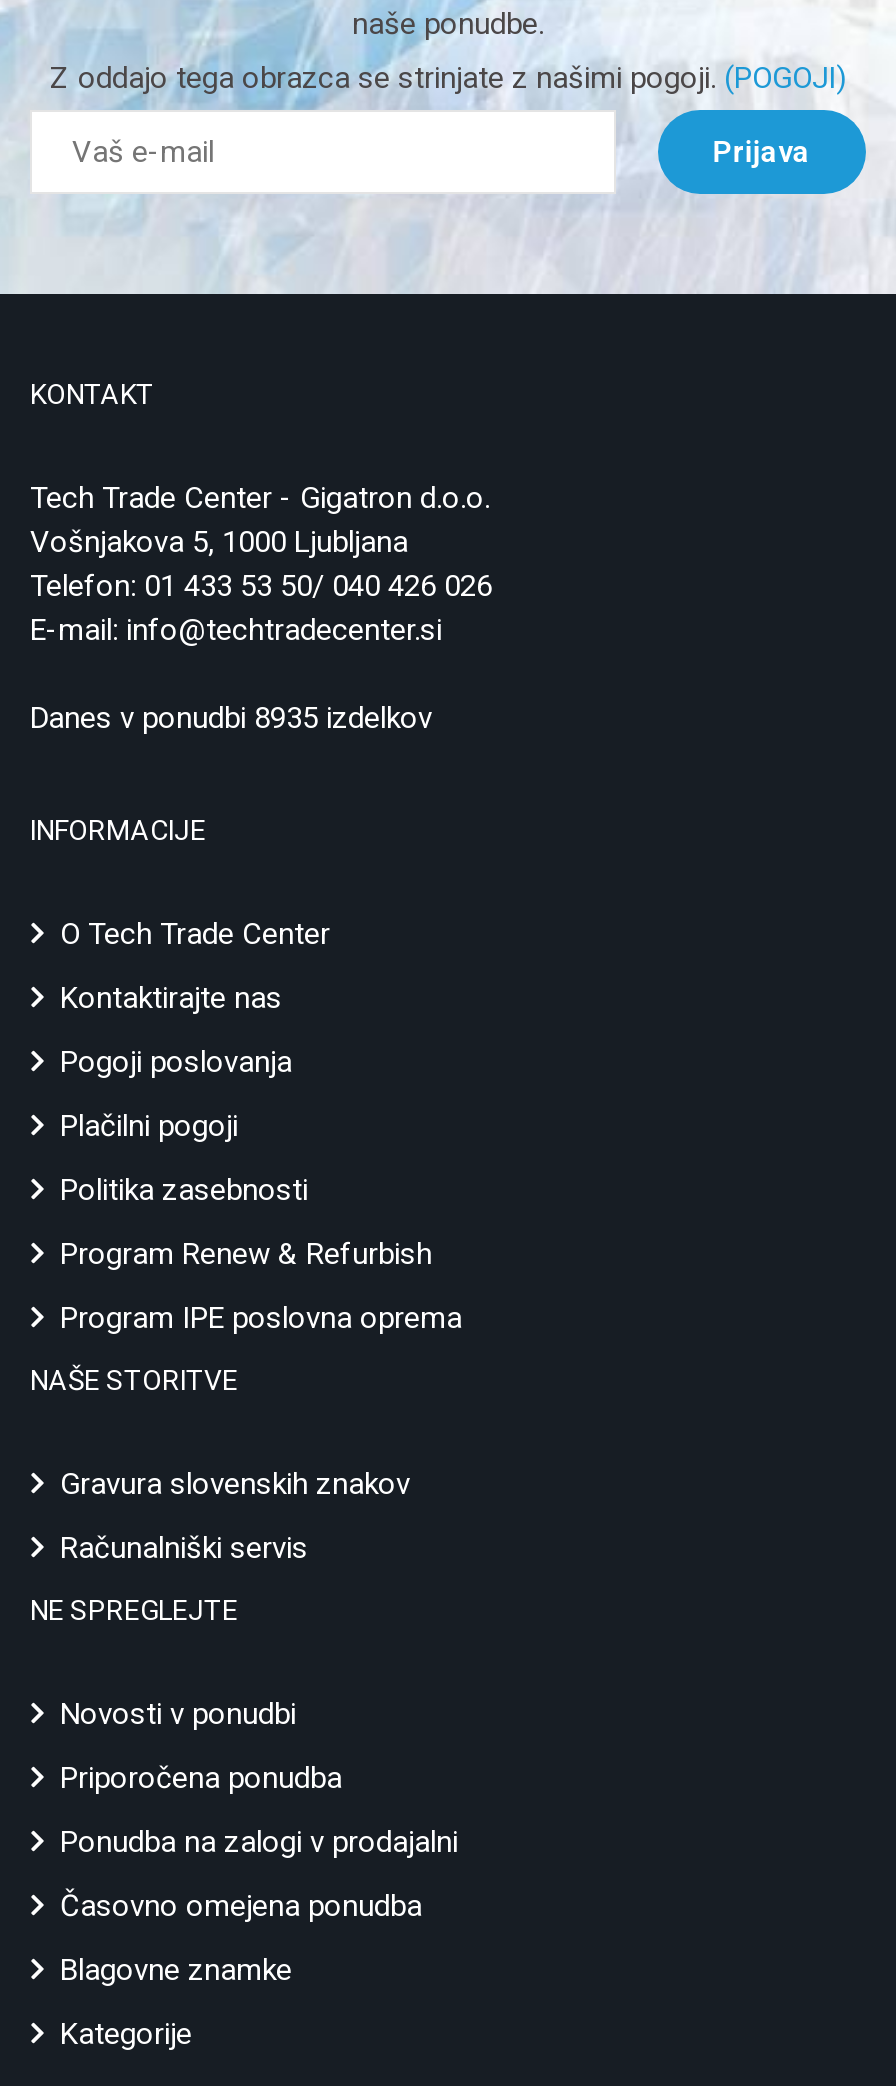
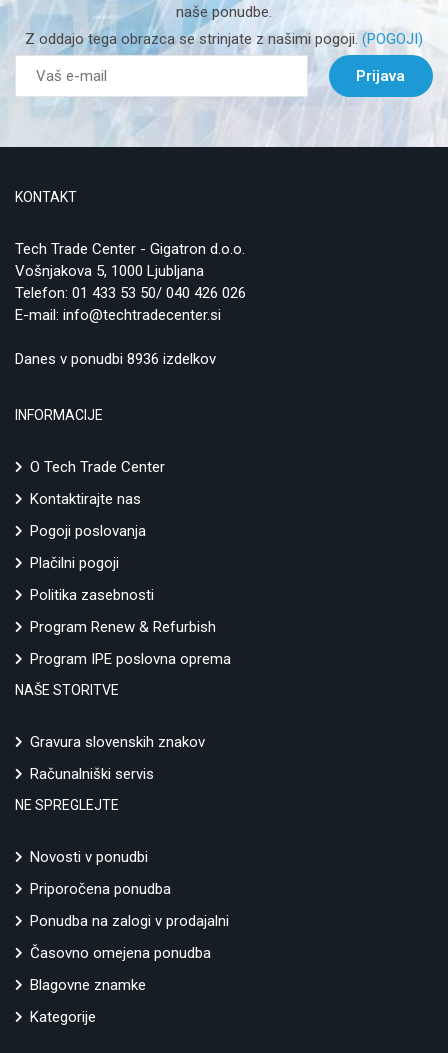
[30,700,432,736] Danes v ponudbi 8935 izdelkov -> [15,350,216,368] Danes v ponudbi 8936 izdelkov

